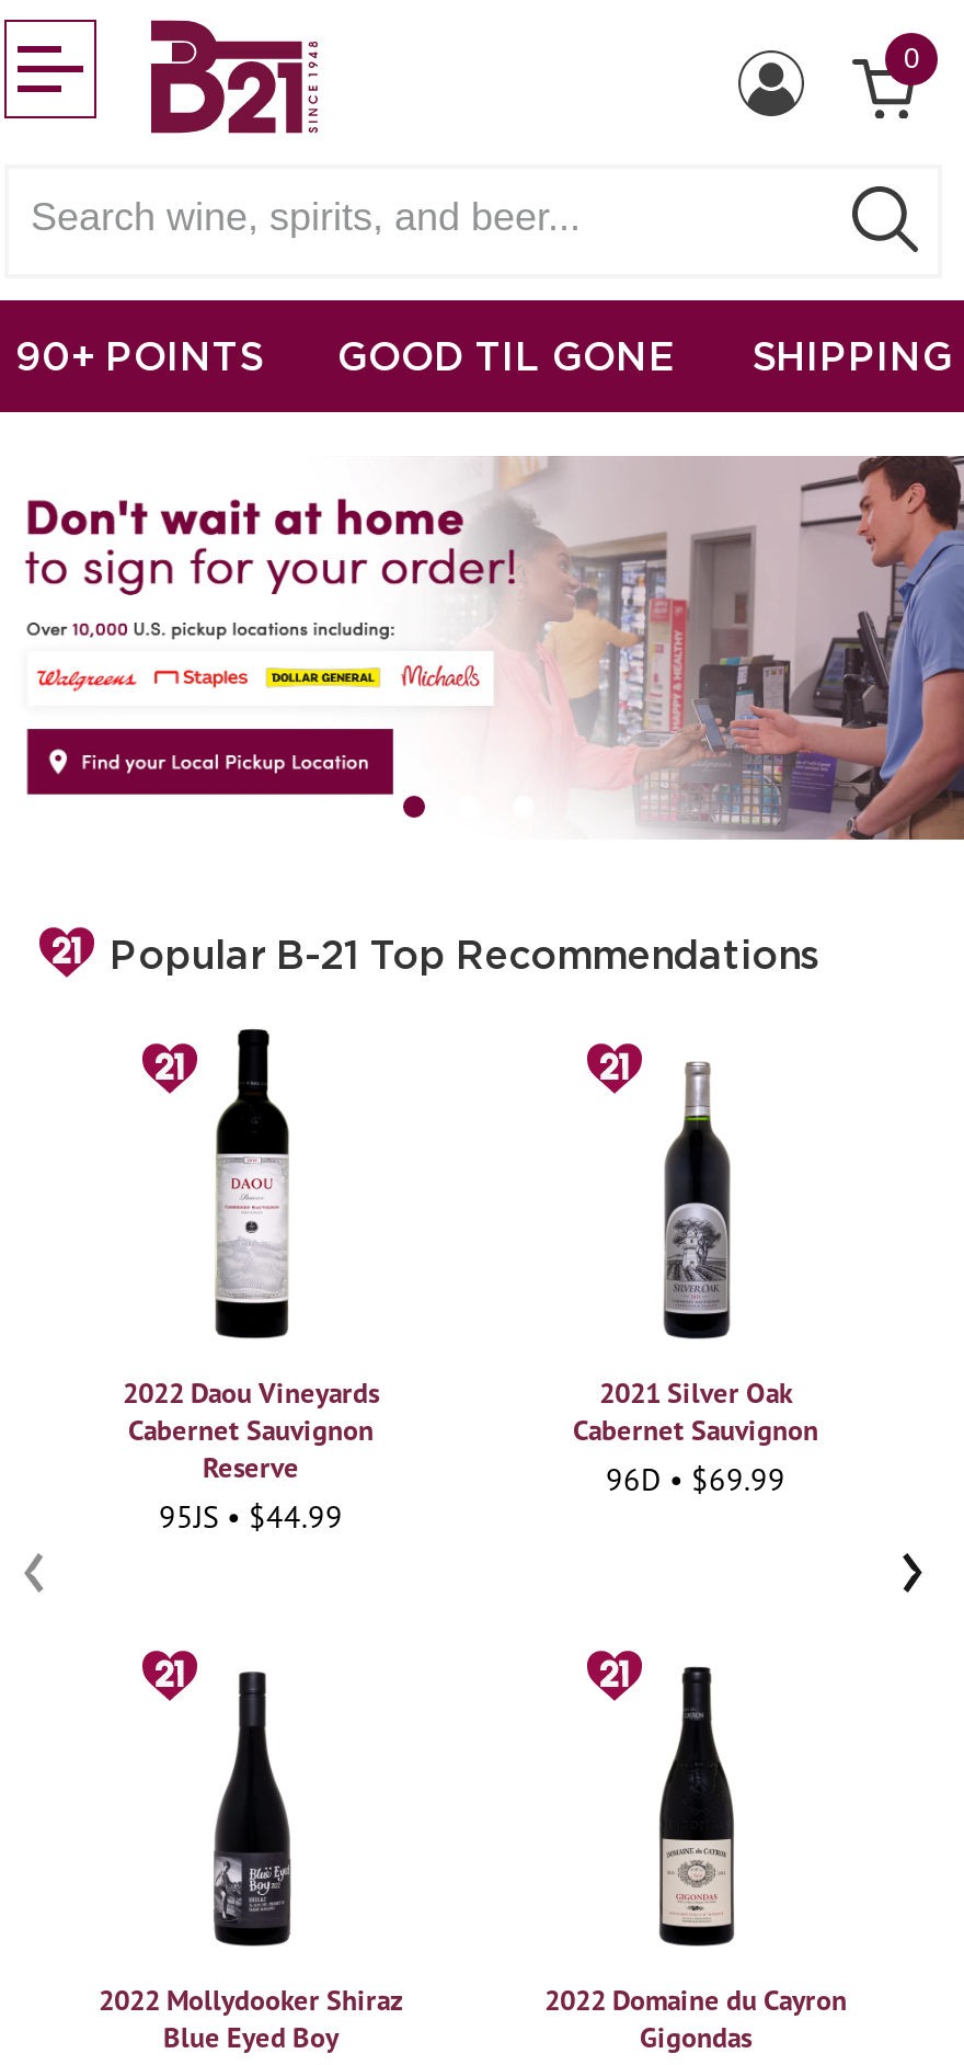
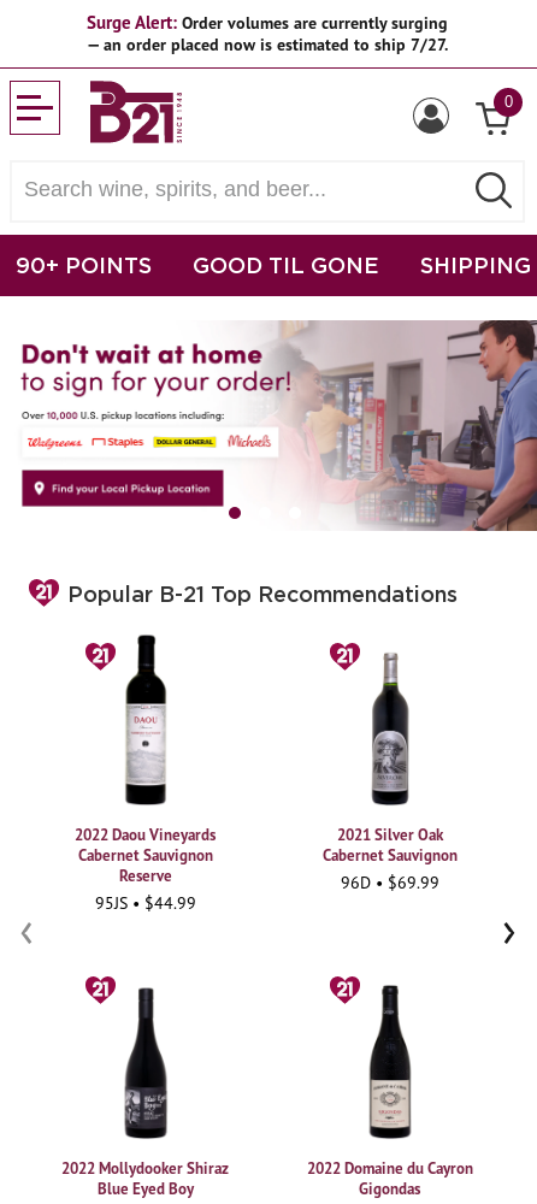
none -> [87,11,448,55] Surge Alert: Order volumes are currently surging | — an order placed now is estimated to ship 7/27.

